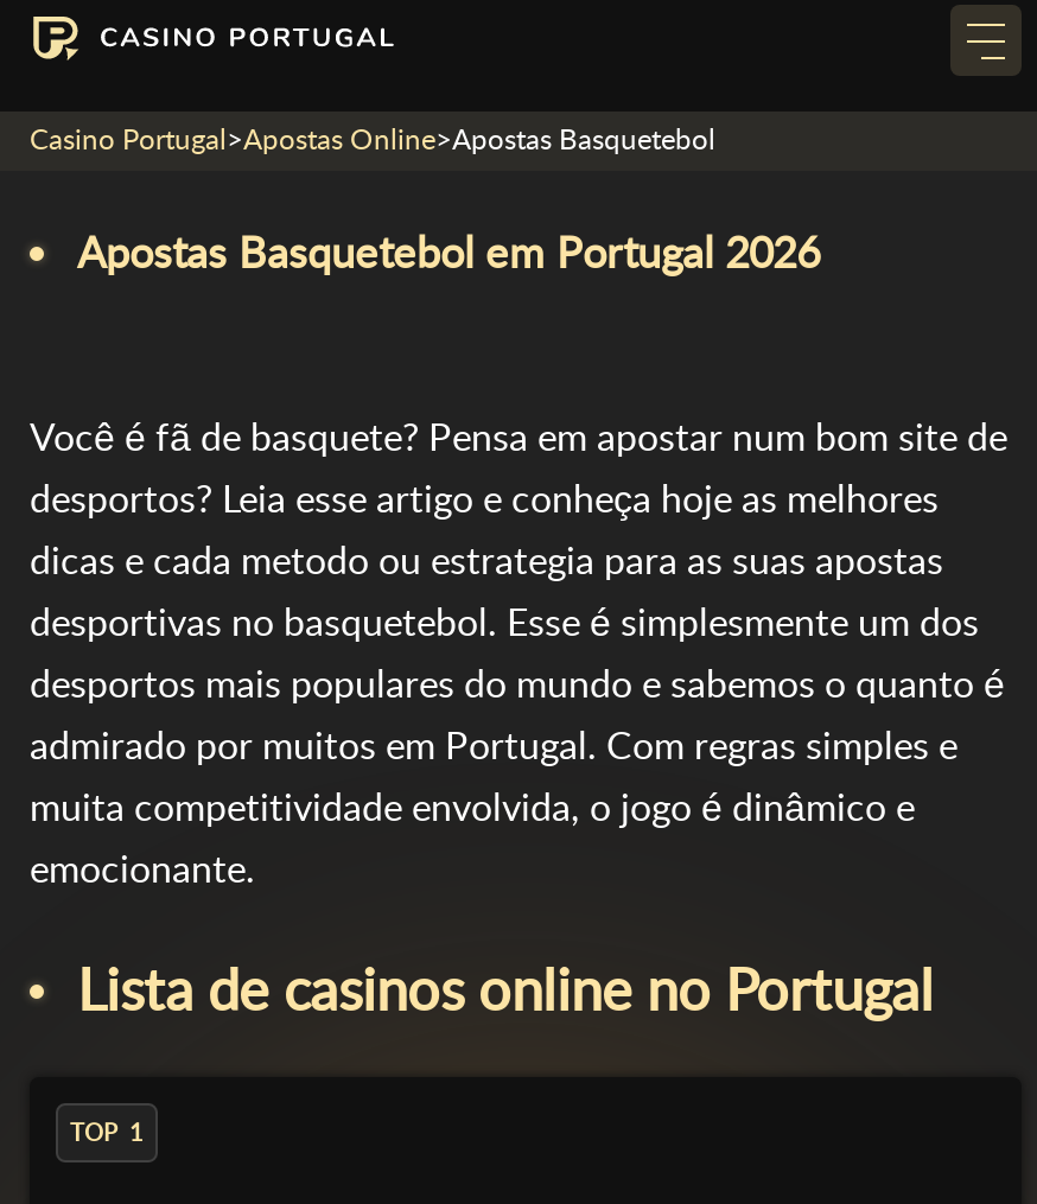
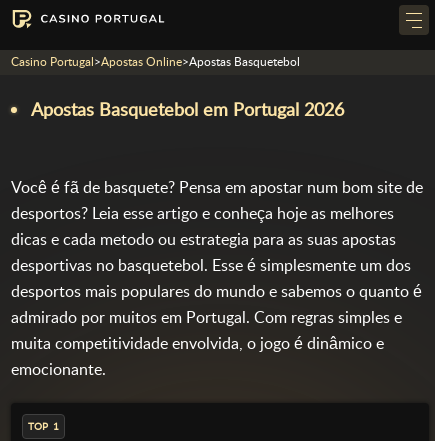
[77,956,934,1023] Lista de casinos online no Portugal -> none

